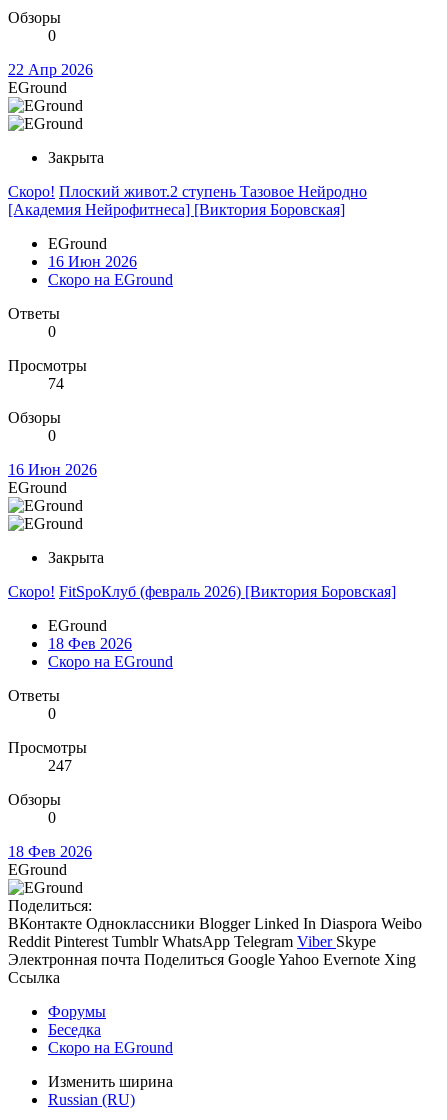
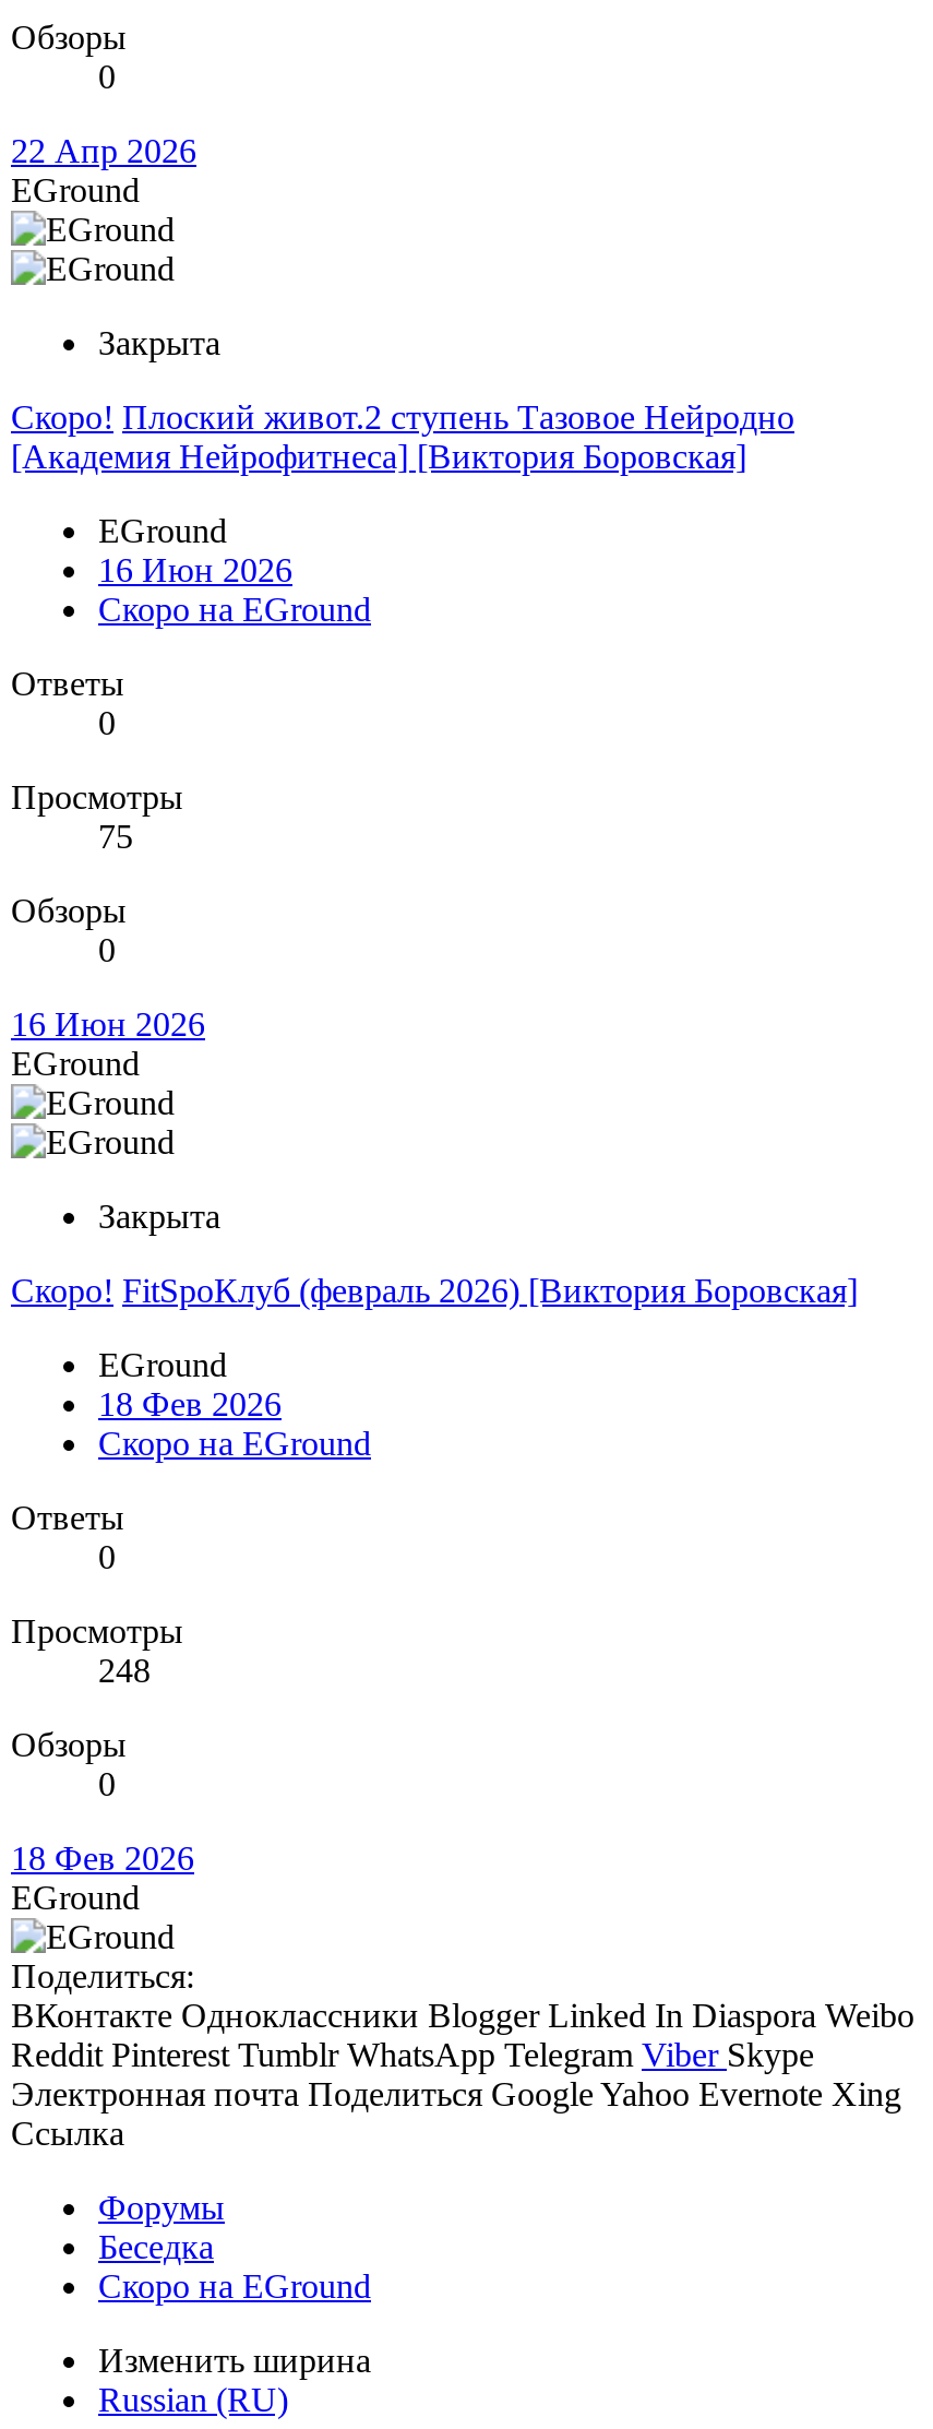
[48,375,64,392] 74 -> [98,818,133,855] 75
[48,757,72,774] 247 -> [98,1652,151,1689] 248

